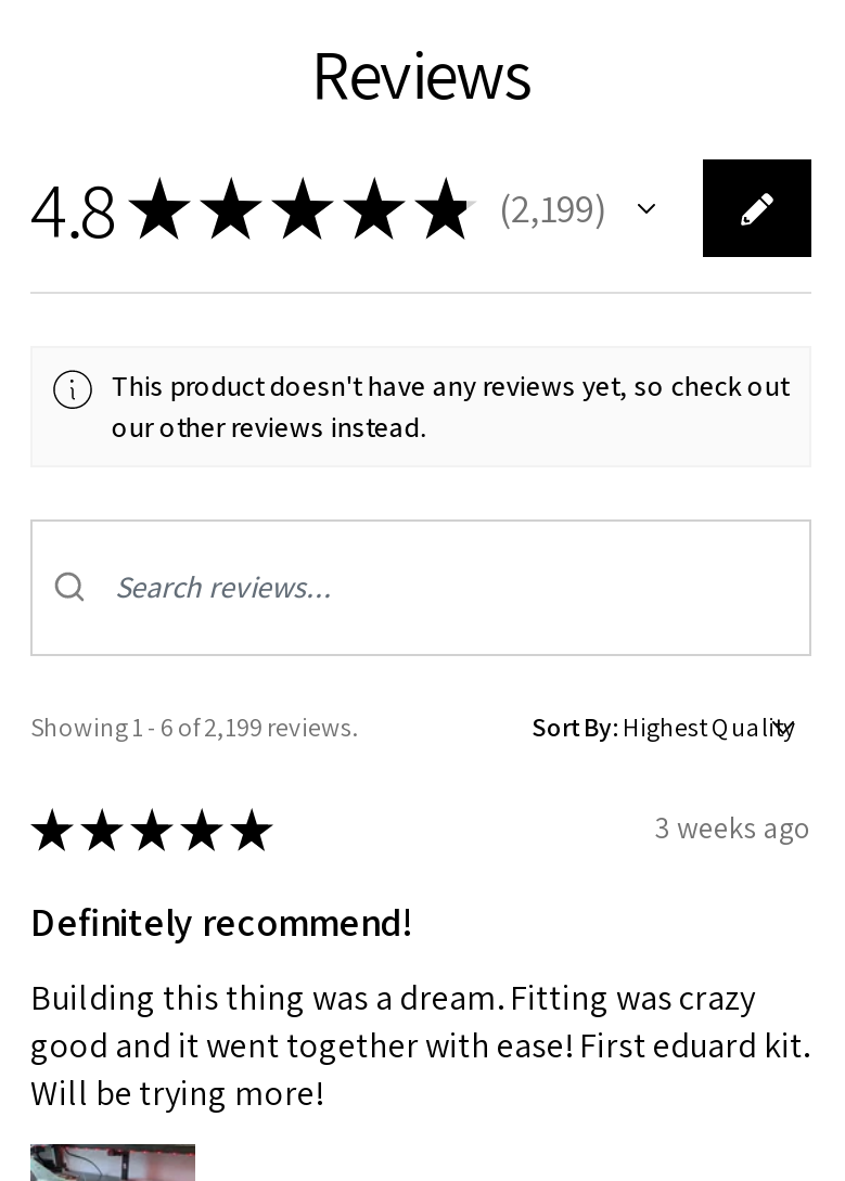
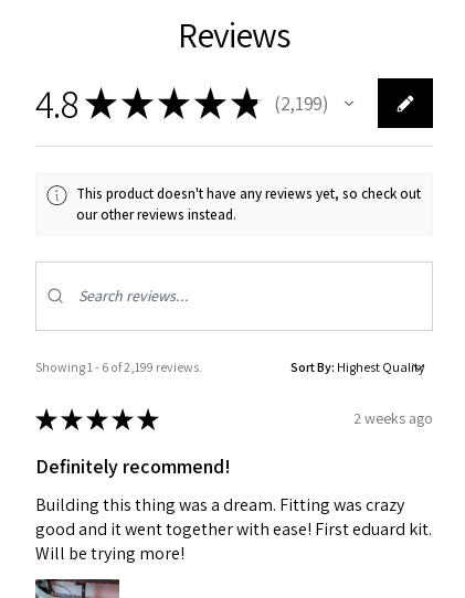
[655,808,811,847] 3 weeks ago -> [353,408,433,428] 2 weeks ago

